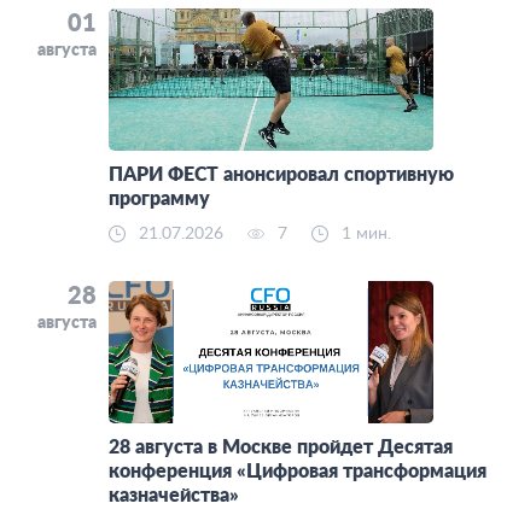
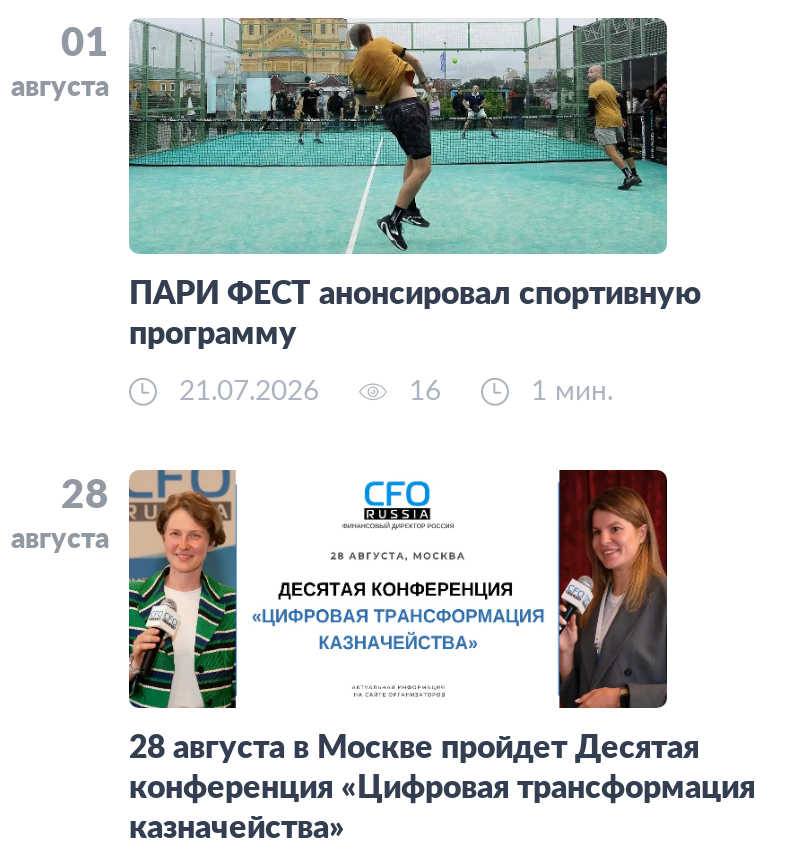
[278,226,287,243] 7 -> [409,379,441,407] 16

